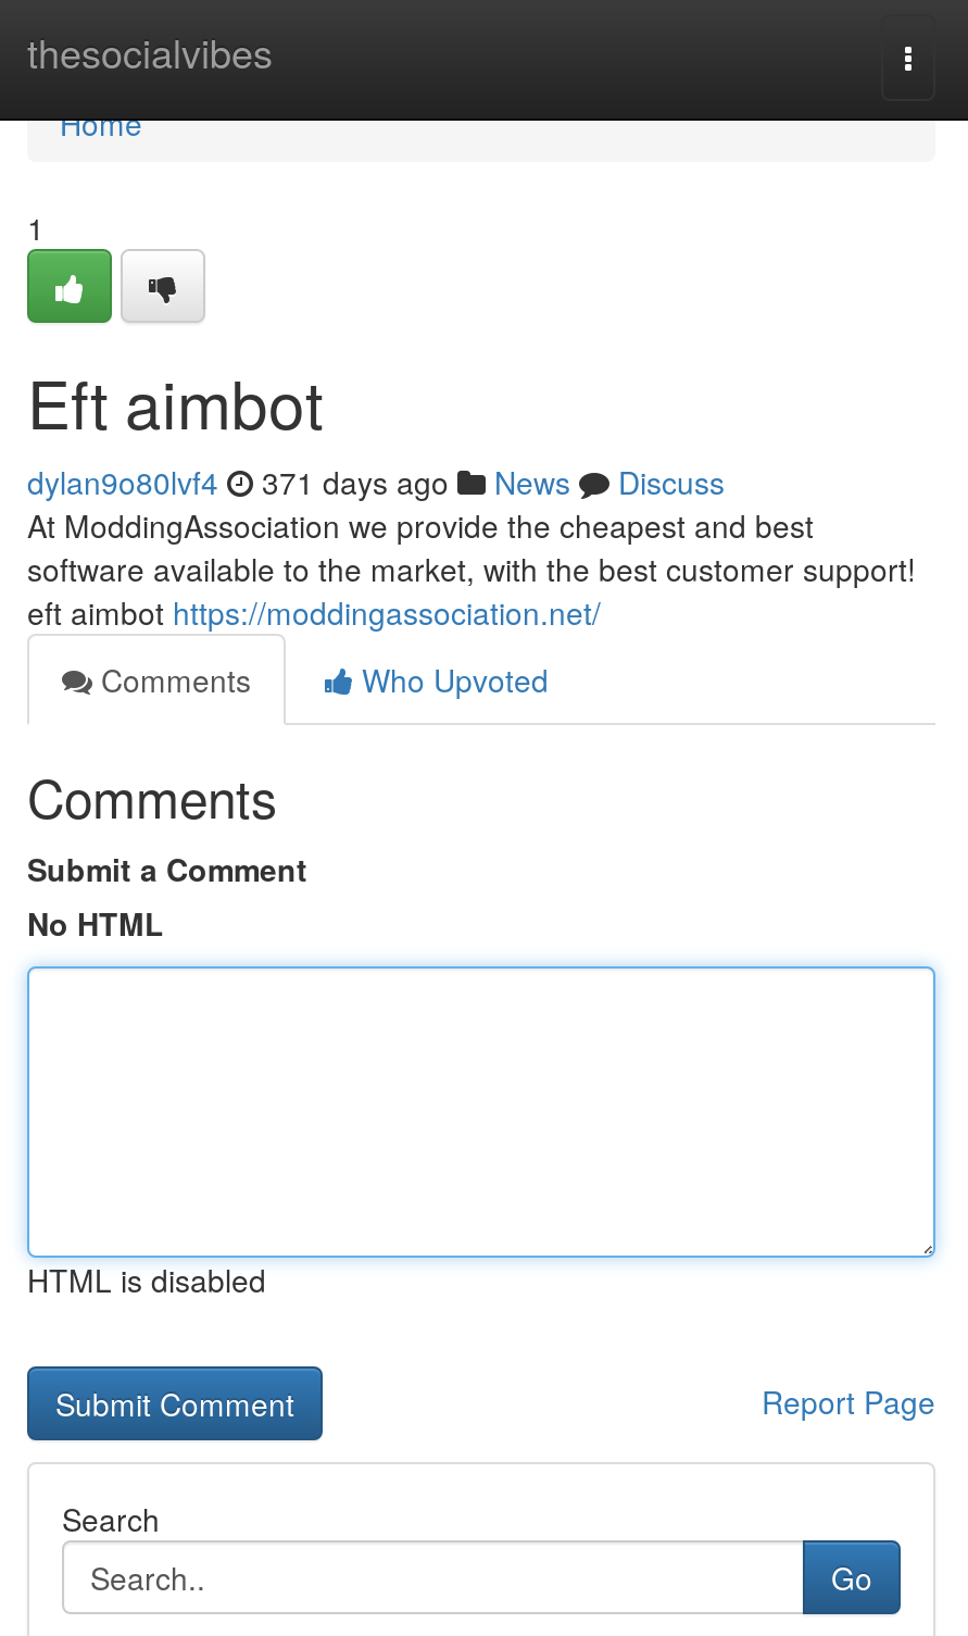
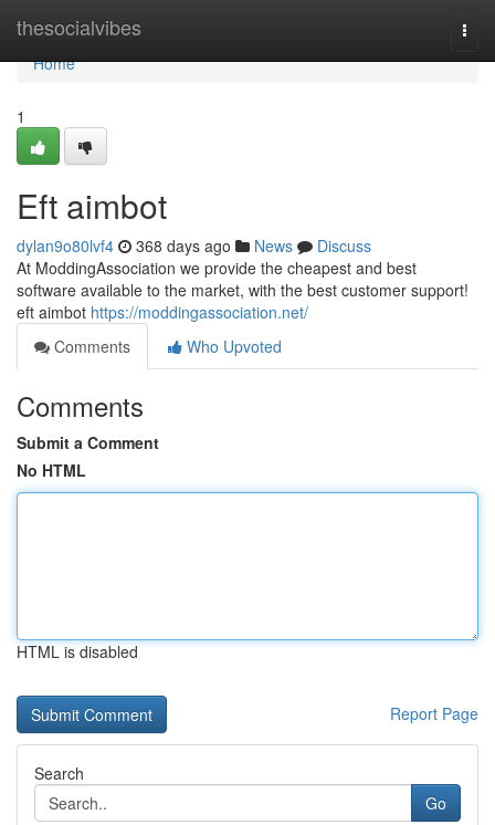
[27,460,725,503] dylan9o80lvf4 371 days ago News Discuss -> [17,234,371,257] dylan9o80lvf4 368 days ago News Discuss

